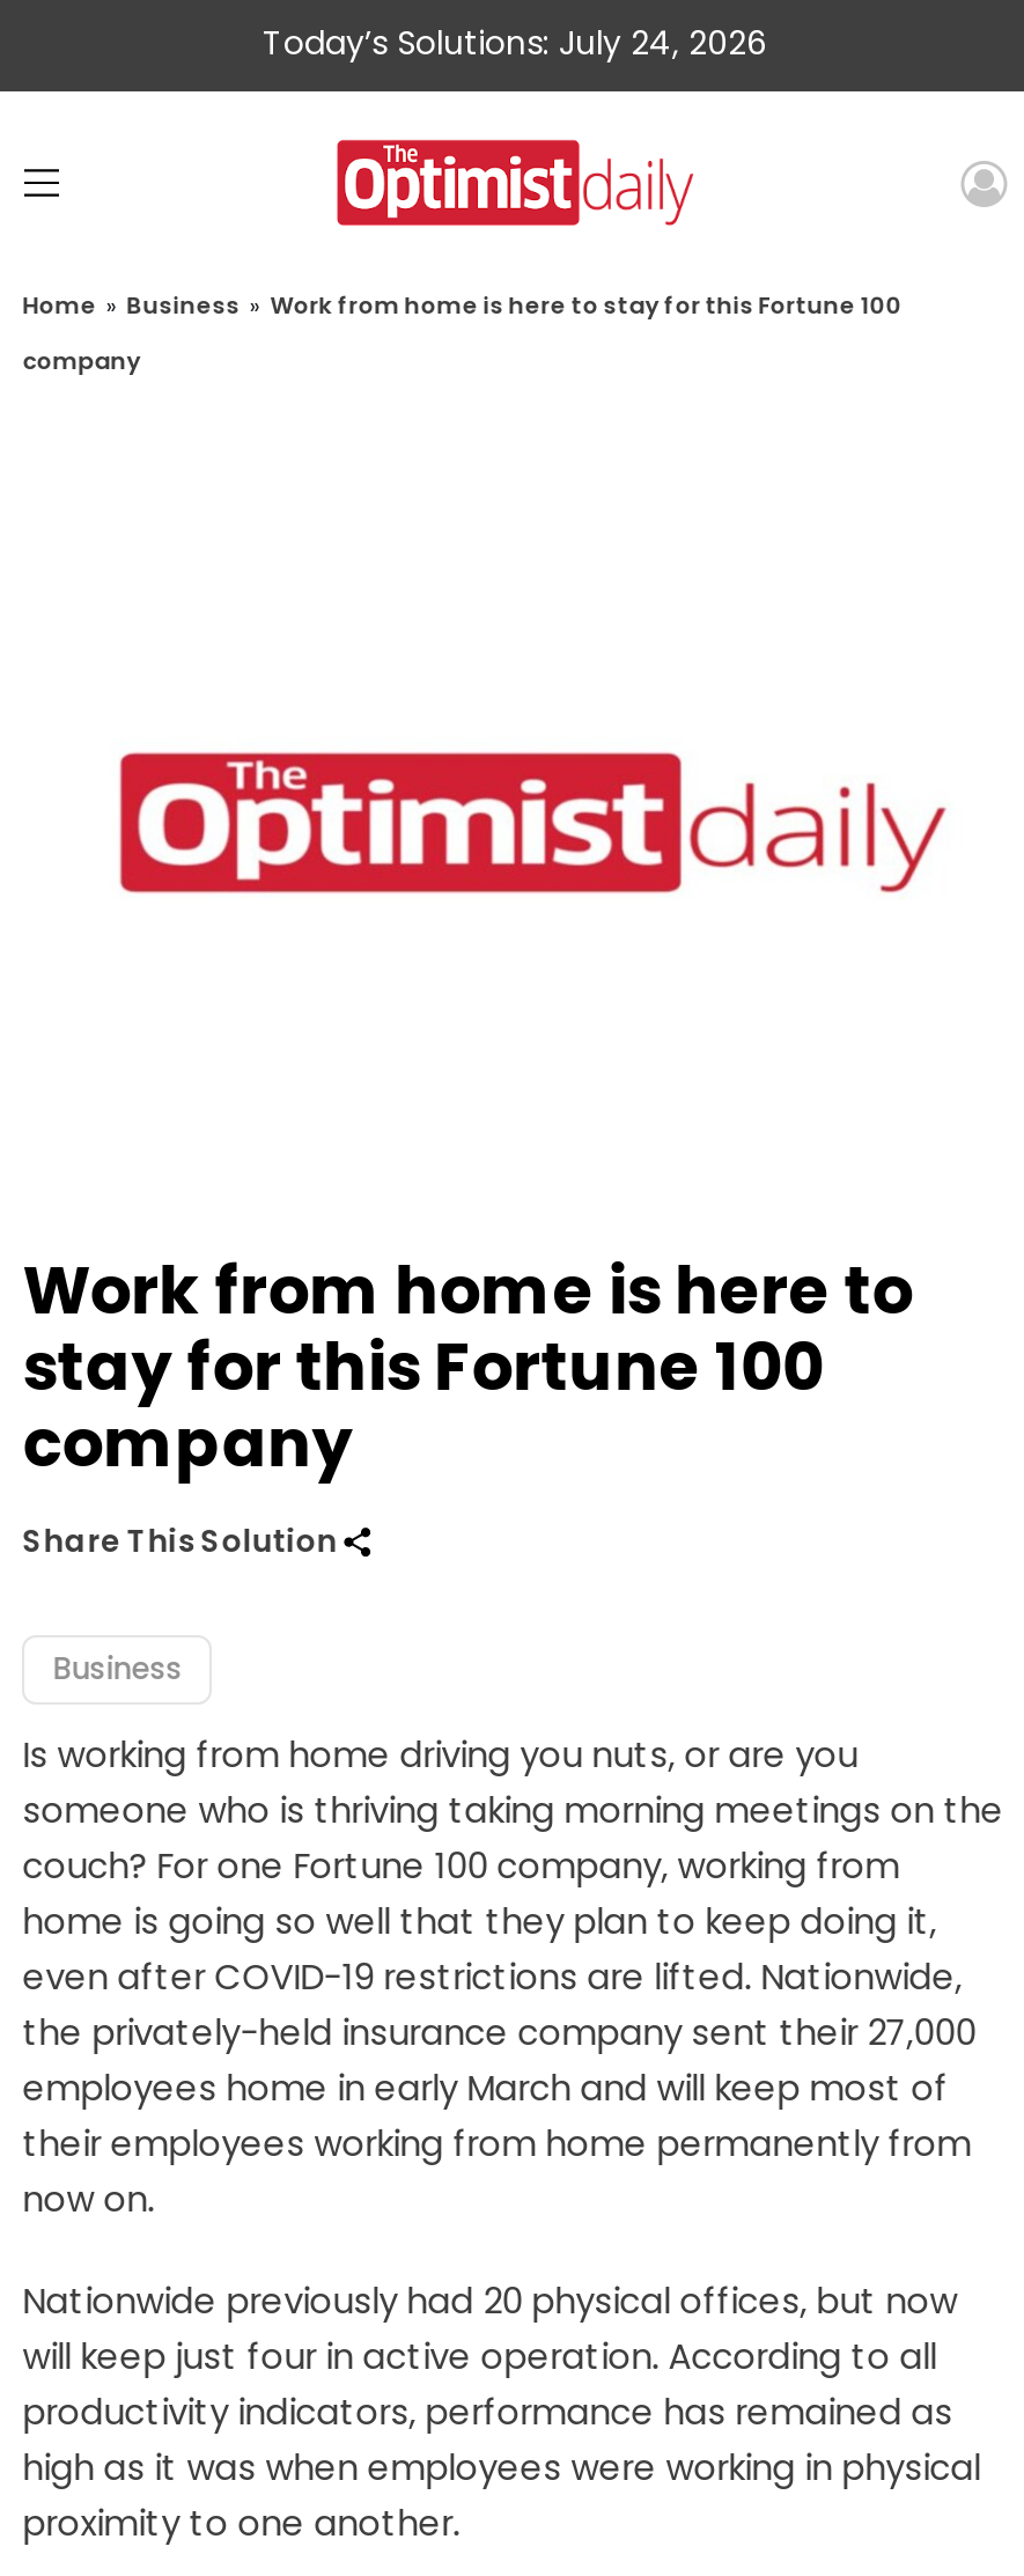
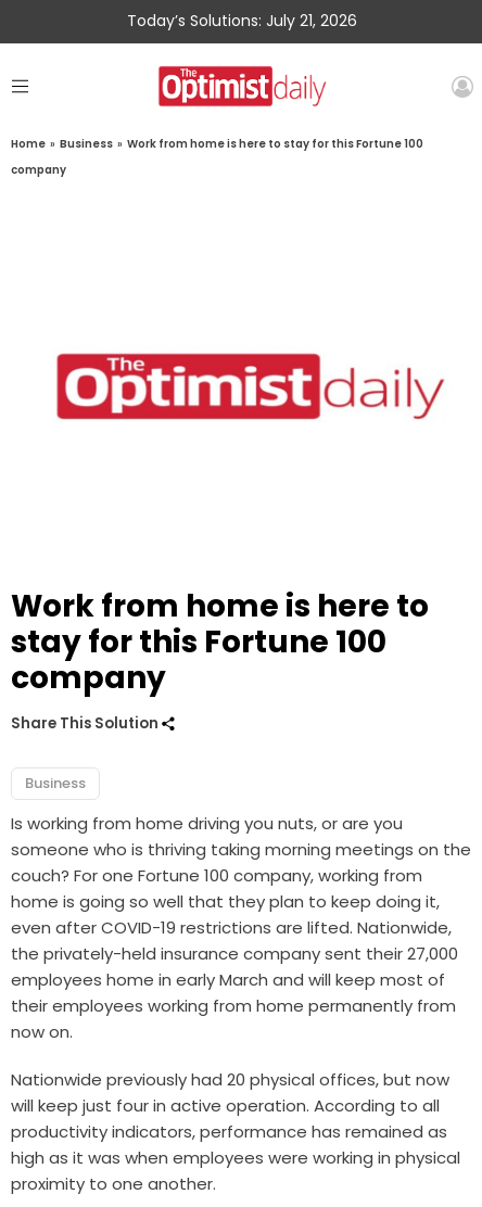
[263,20,767,66] Today’s Solutions: July 24, 2026 -> [127,10,357,31] Today’s Solutions: July 21, 2026

